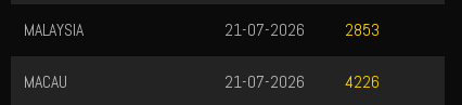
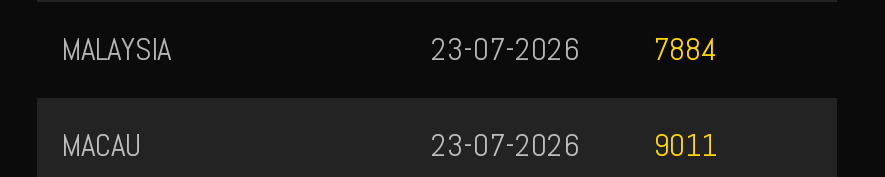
[224,19,305,41] 21-07-2026 -> [431,29,579,69] 23-07-2026
[345,20,380,41] 2853 -> [653,30,717,70] 7884
[224,71,305,93] 21-07-2026 -> [431,125,579,165] 23-07-2026
[345,72,380,93] 4226 -> [653,126,717,166] 9011

